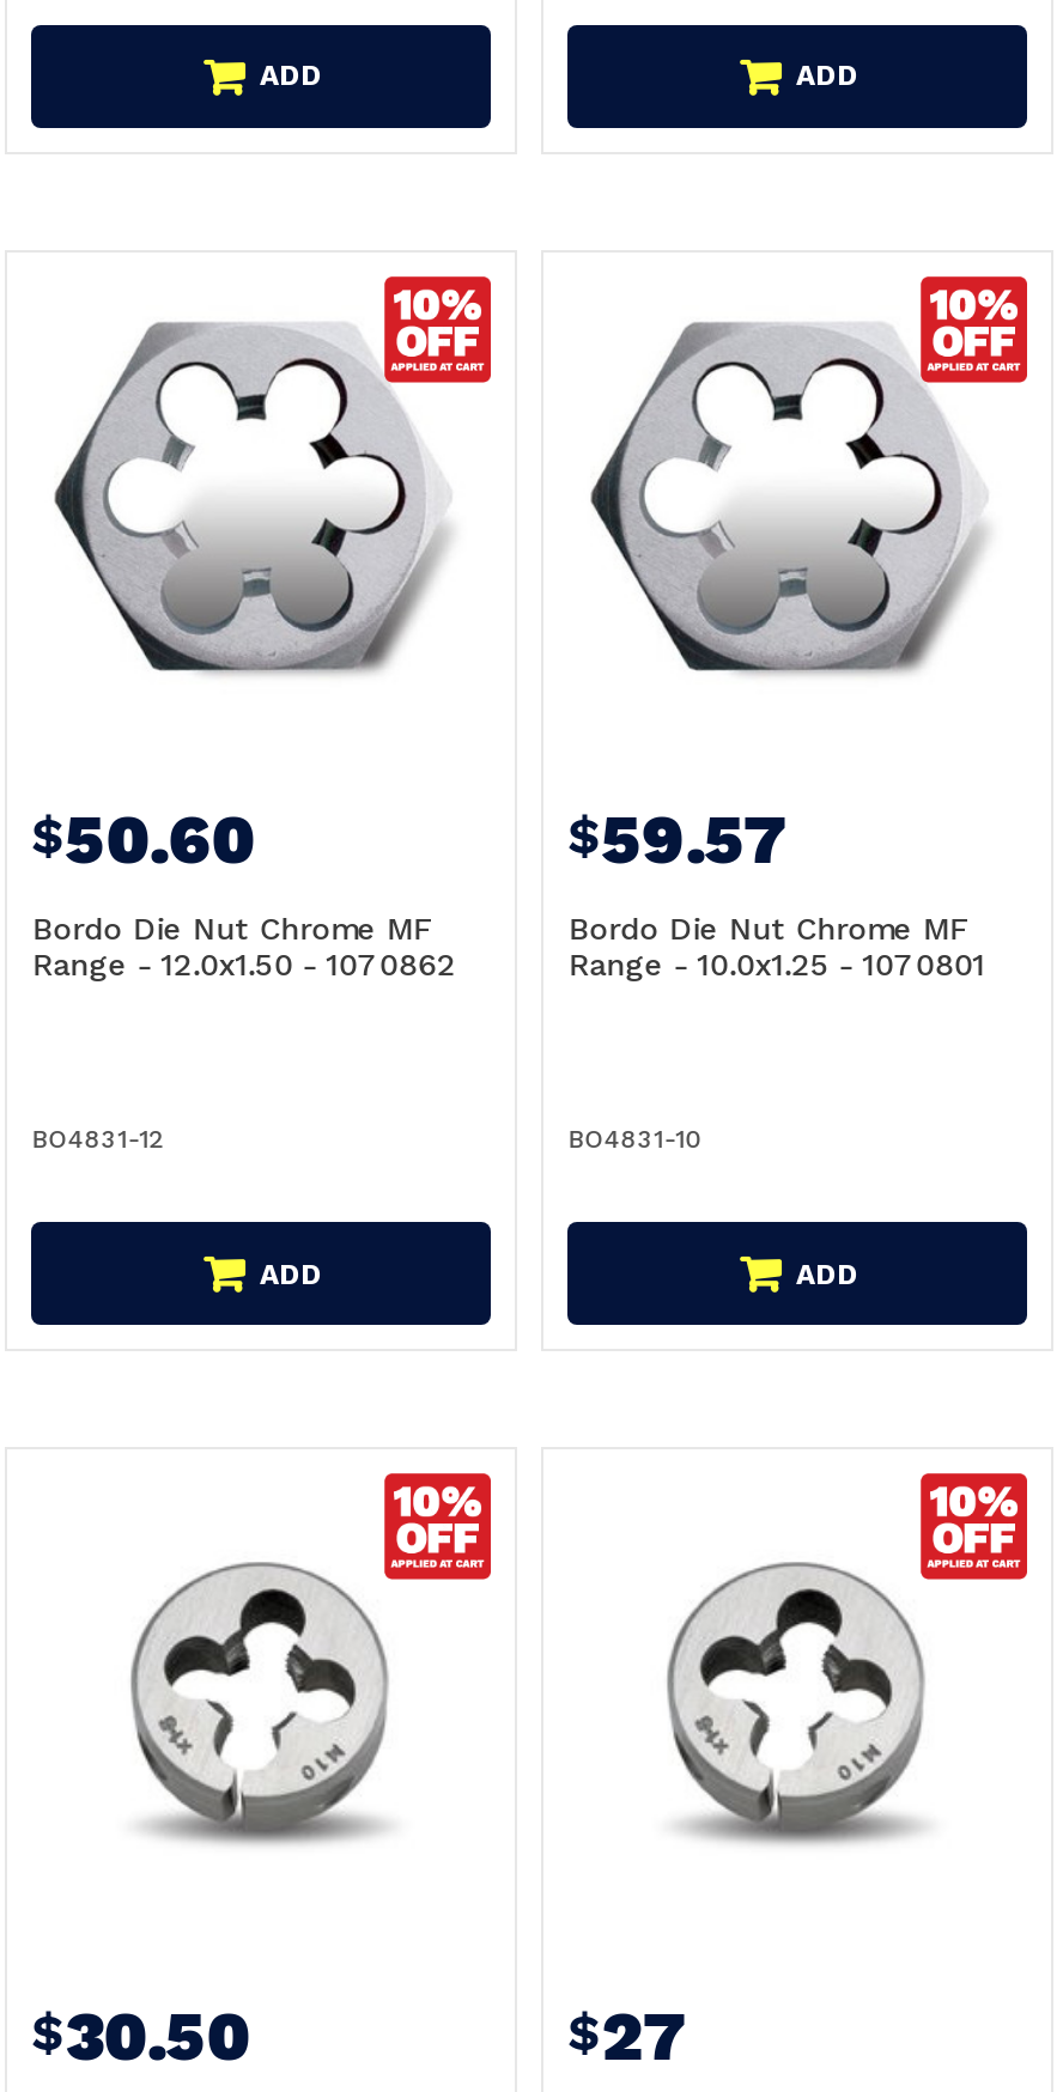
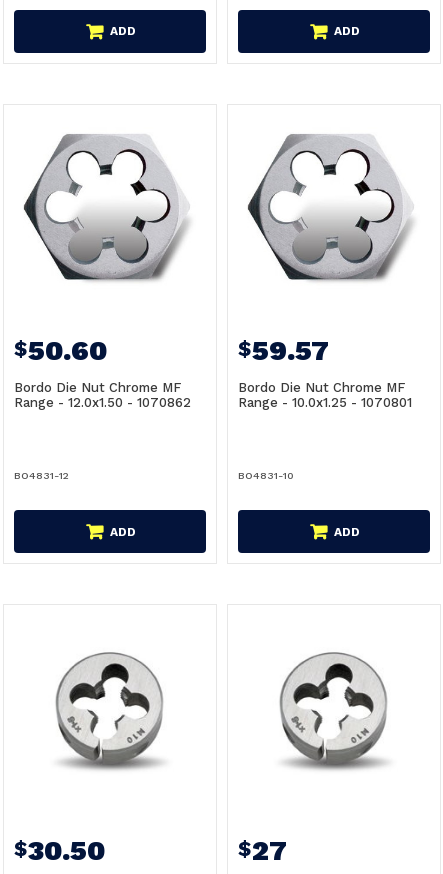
[381,274,493,384] [image] -> none
[917,274,1029,384] [image] -> none
[381,1471,493,1581] [image] -> none
[917,1471,1029,1581] [image] -> none

